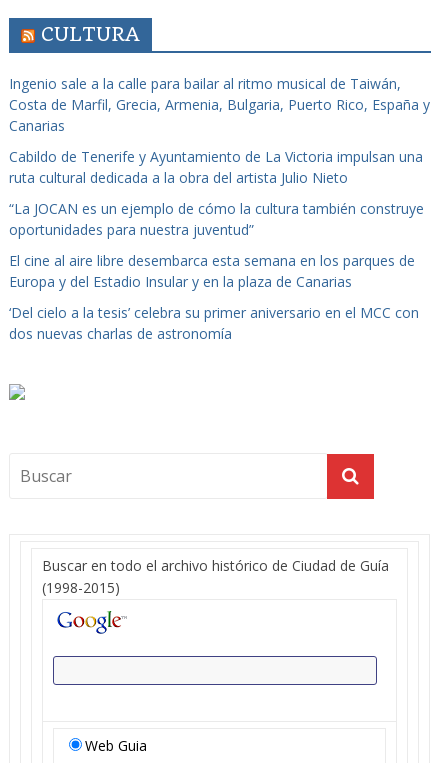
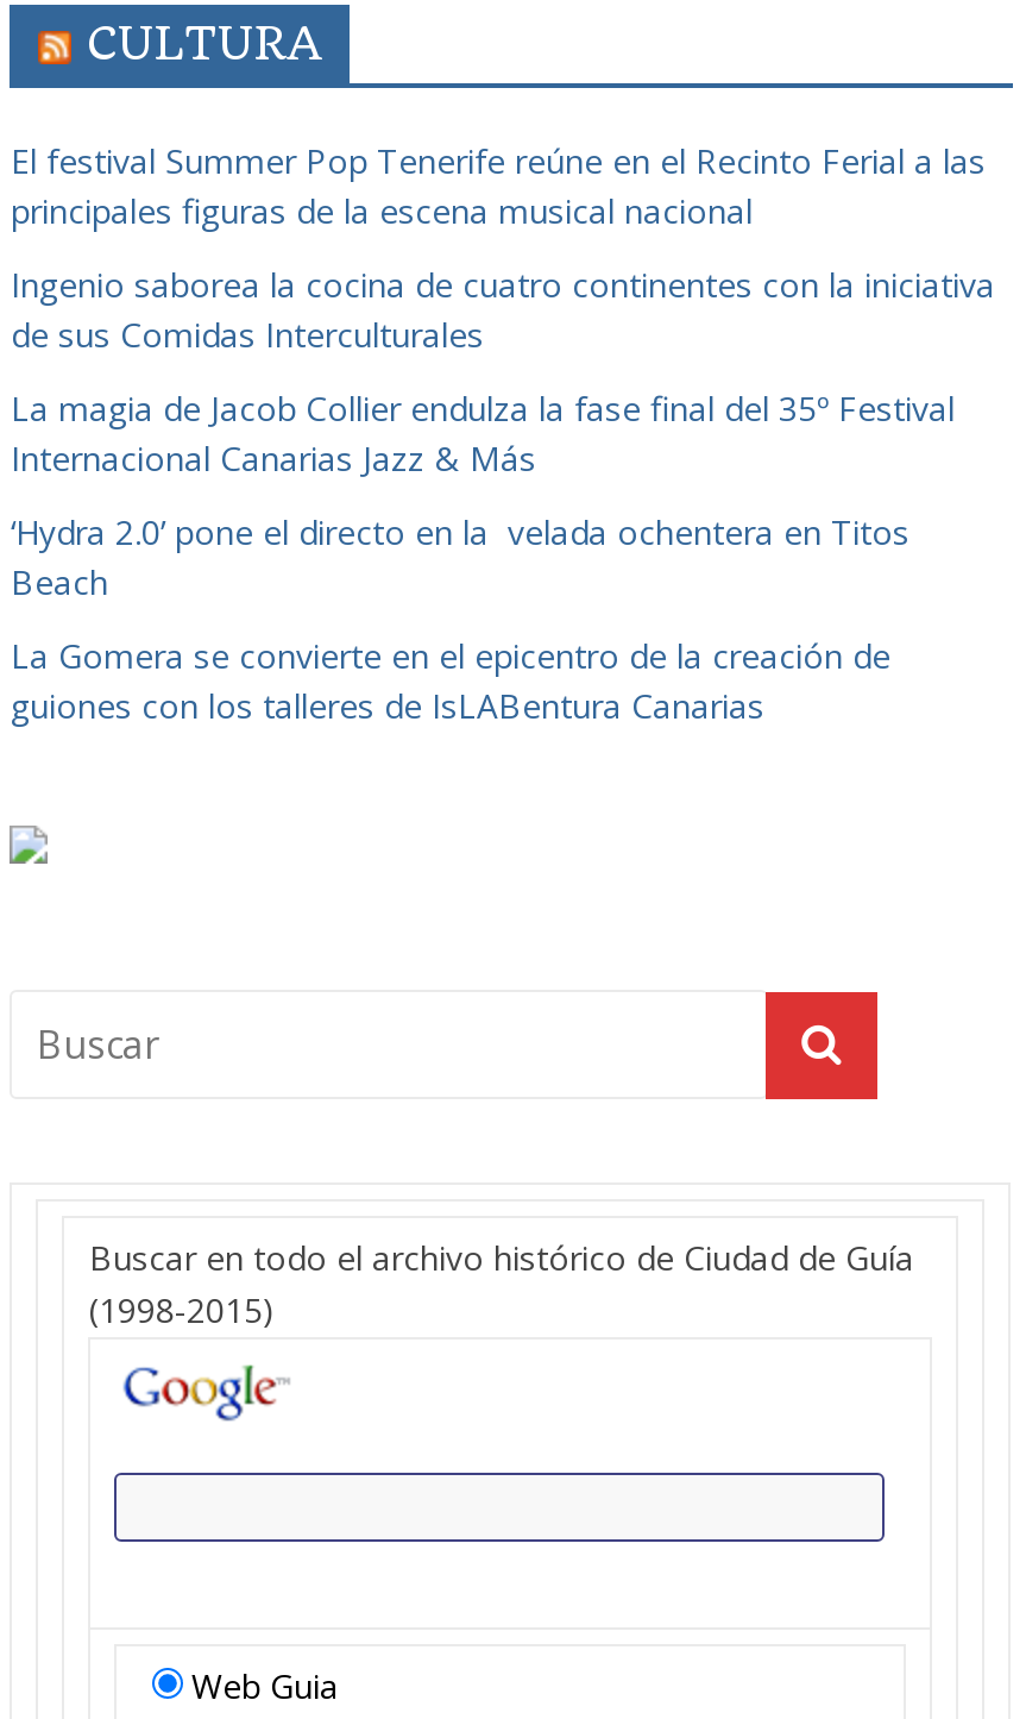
[9,74,430,135] Ingenio sale a la calle para bailar al ritmo musical de Taiwán, | Costa de Marfil, Grecia, Armenia, Bulgaria, Puerto Rico, España y | Canarias -> [10,138,985,234] El festival Summer Pop Tenerife reúne en el Recinto Ferial a las | principales figuras de la escena musical nacional
[9,147,423,187] Cabildo de Tenerife y Ayuntamiento de La Victoria impulsan una | ruta cultural dedicada a la obra del artista Julio Nieto -> [10,262,995,357] Ingenio saborea la cocina de cuatro continentes con la iniciativa | de sus Comidas Interculturales
[9,199,424,239] “La JOCAN es un ejemplo de cómo la cultura también construye | oportunidades para nuestra juventud” -> [10,386,954,481] La magia de Jacob Collier endulza la fase final del 35º Festival | Internacional Canarias Jazz & Más
[9,251,415,291] El cine al aire libre desembarca esta semana en los parques de | Europa y del Estadio Insular y en la plaza de Canarias -> [10,510,909,605] ‘Hydra 2.0’ pone el directo en la velada ochentera en Titos | Beach
[9,303,419,343] ‘Del cielo a la tesis’ celebra su primer aniversario en el MCC con | dos nuevas charlas de astronomía -> [10,633,890,729] La Gomera se convierte en el epicentro de la creación de | guiones con los talleres de IsLABentura Canarias

